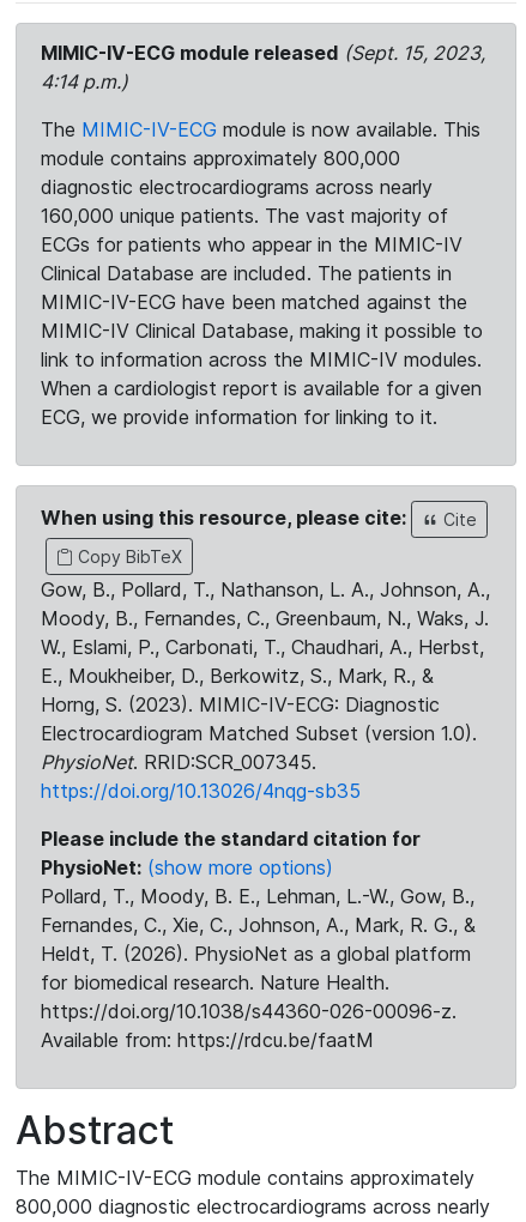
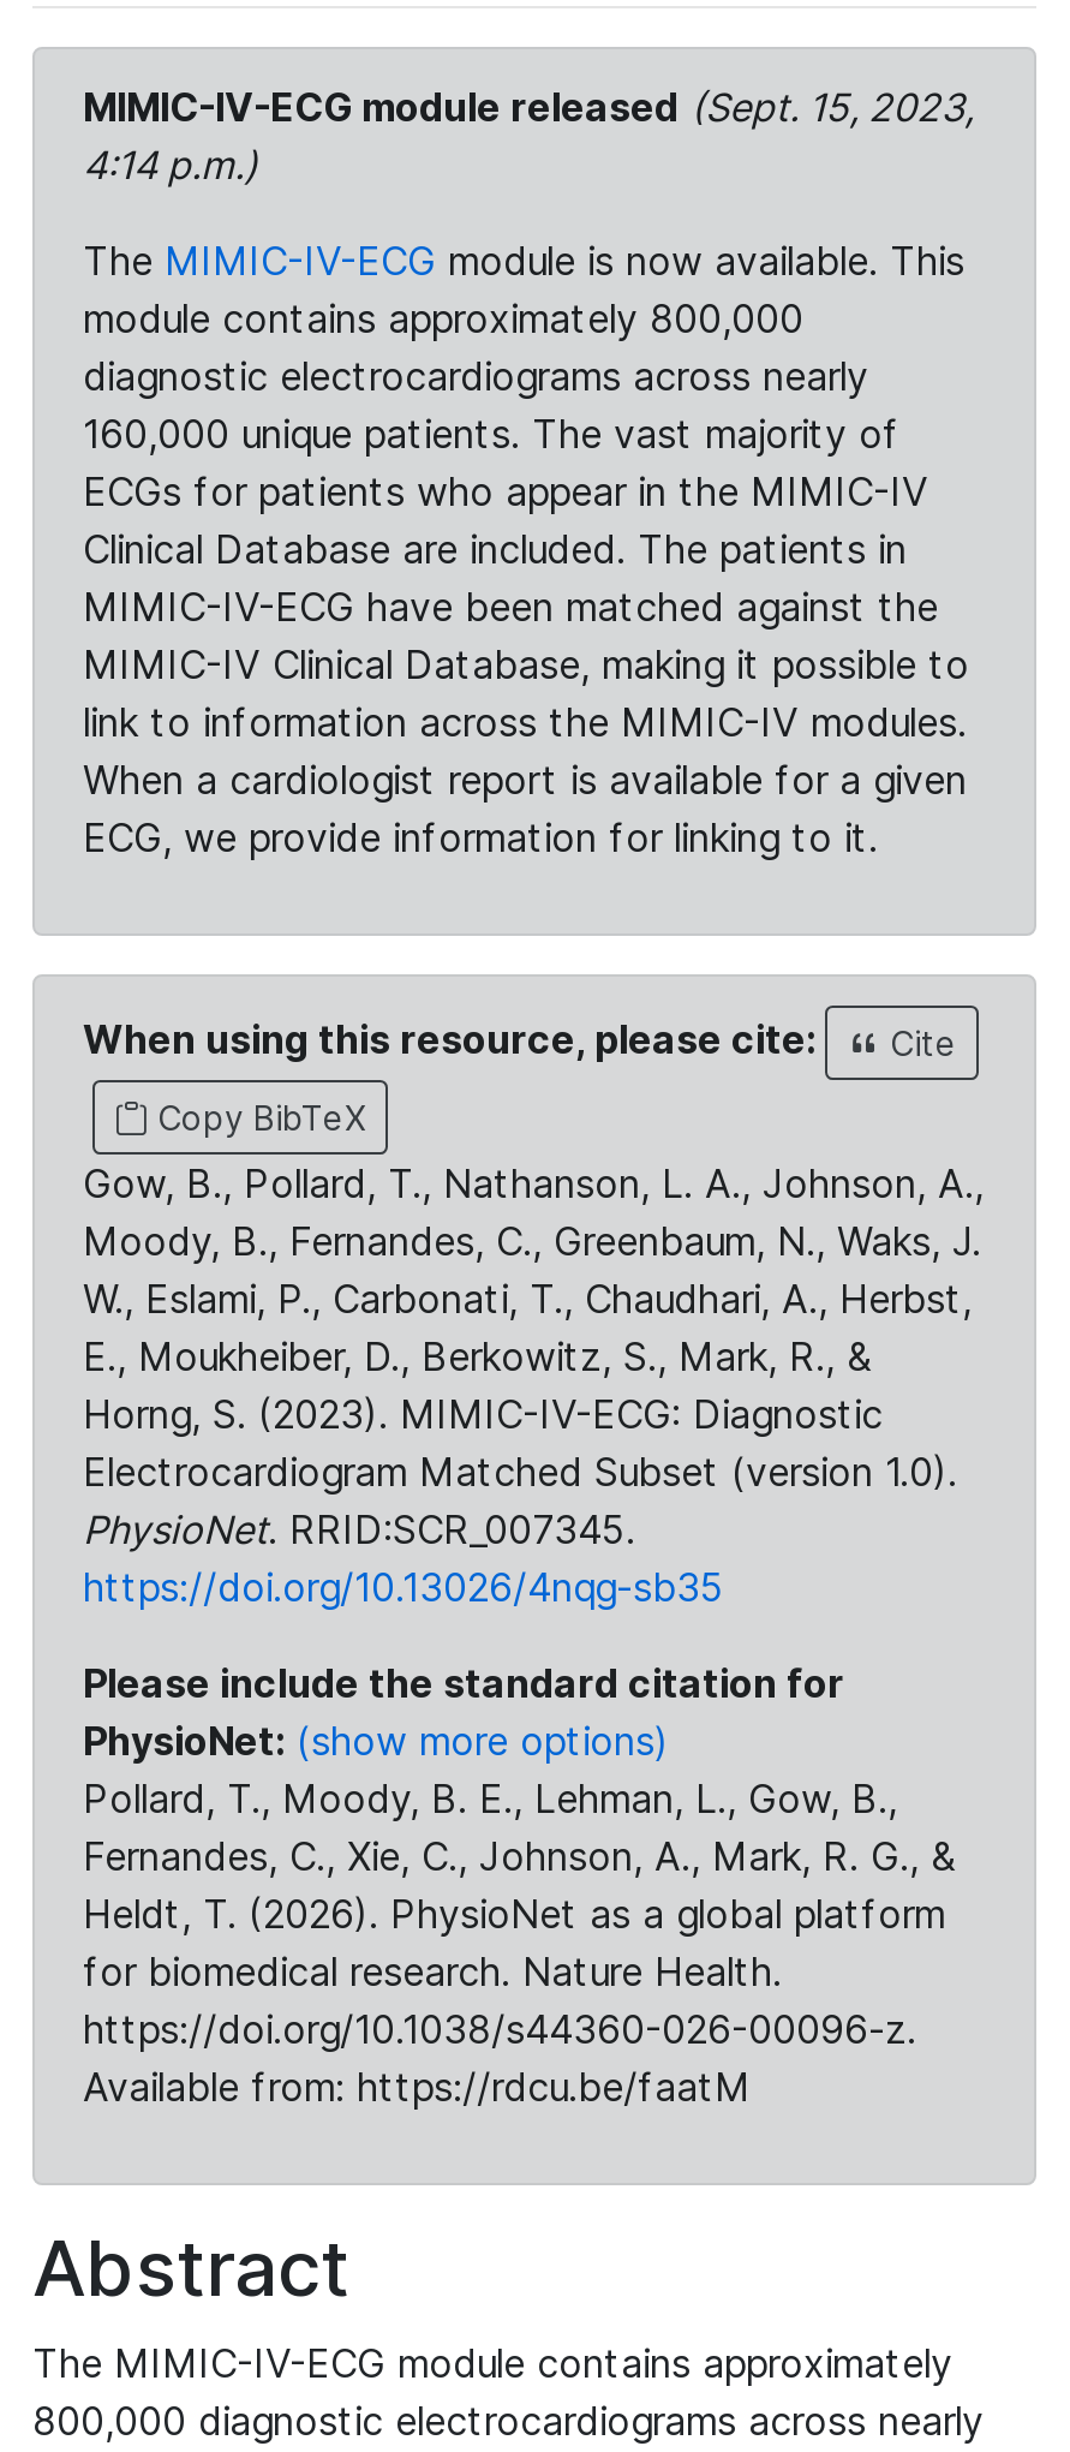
[41,884,474,908] Pollard, T., Moody, B. E., Lehman, L.-W., Gow, B., -> [83,1774,897,1822] Pollard, T., Moody, B. E., Lehman, L., Gow, B.,

